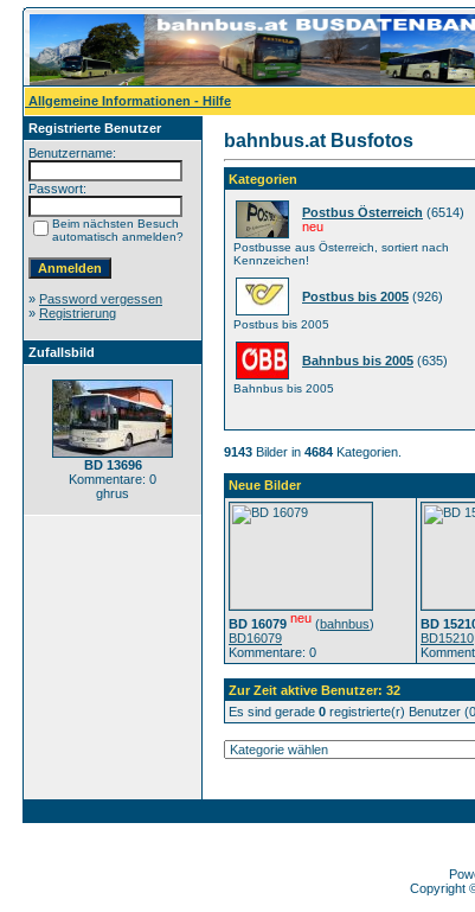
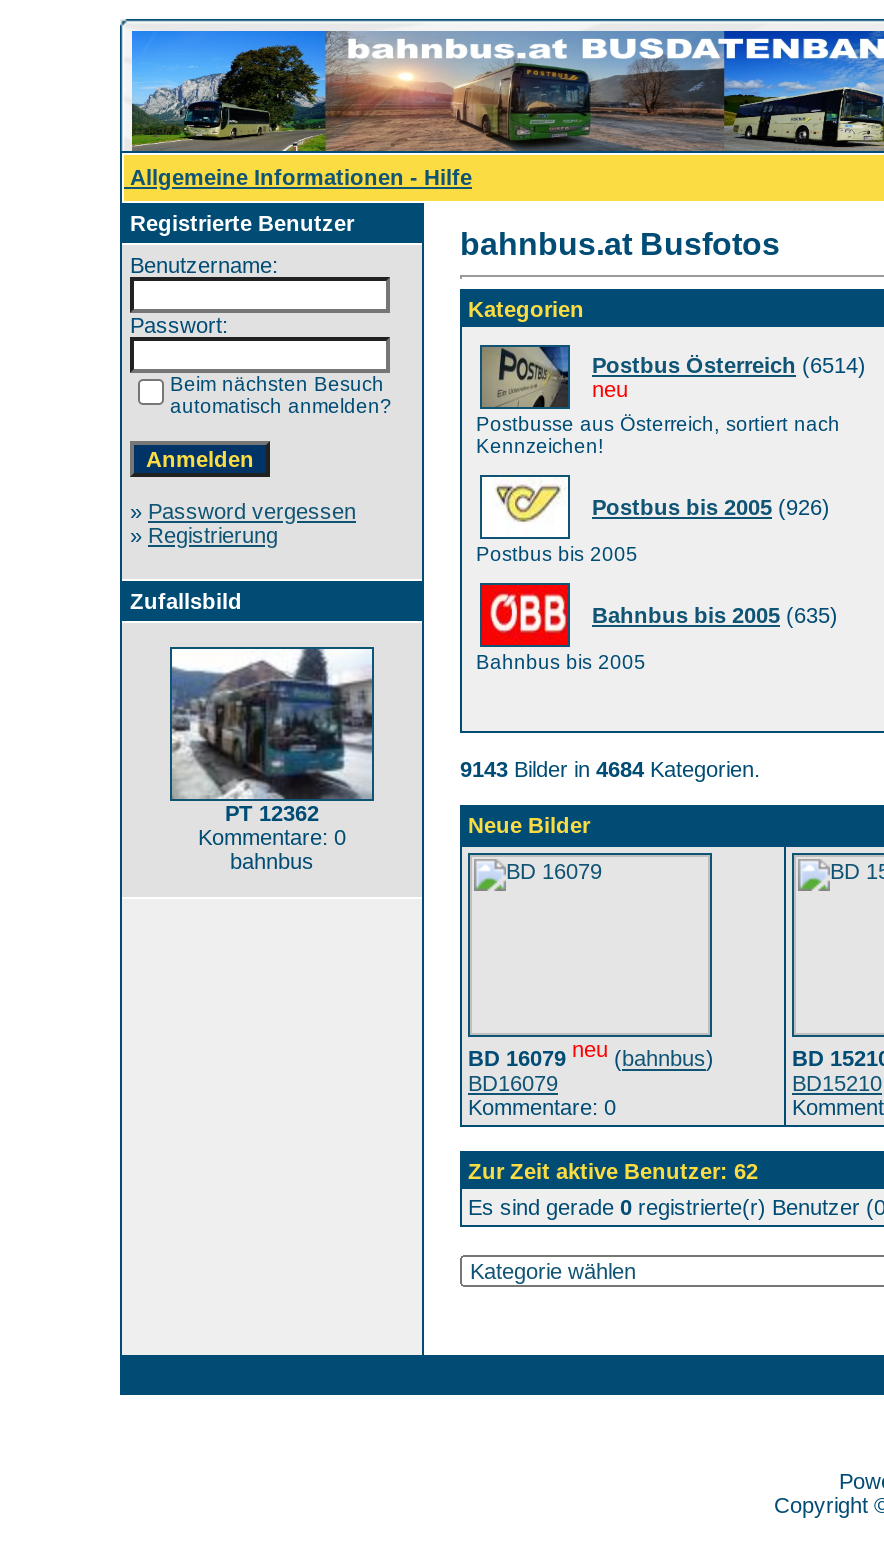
[52,380,173,472] [image] | BD 13696 -> [170,647,374,825] [image] | PT 12362
[96,486,129,500] ghrus -> [230,849,314,873] bahnbus
[229,683,400,697] Zur Zeit aktive Benutzer: 32 -> [468,1159,758,1183] Zur Zeit aktive Benutzer: 62

